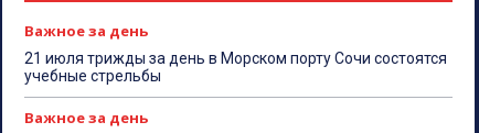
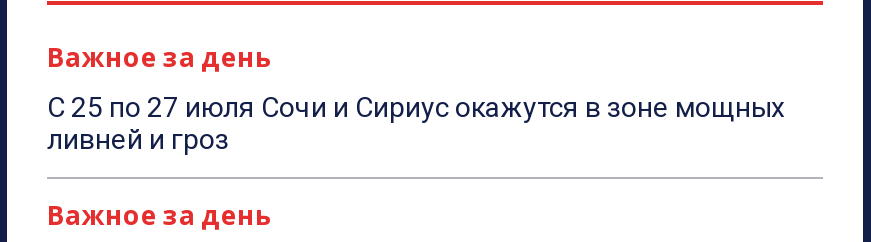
[24,50,447,85] 21 июля трижды за день в Морском порту Сочи состоятся | учебные стрельбы -> [47,91,785,155] С 25 по 27 июля Сочи и Сириус окажутся в зоне мощных | ливней и гроз

